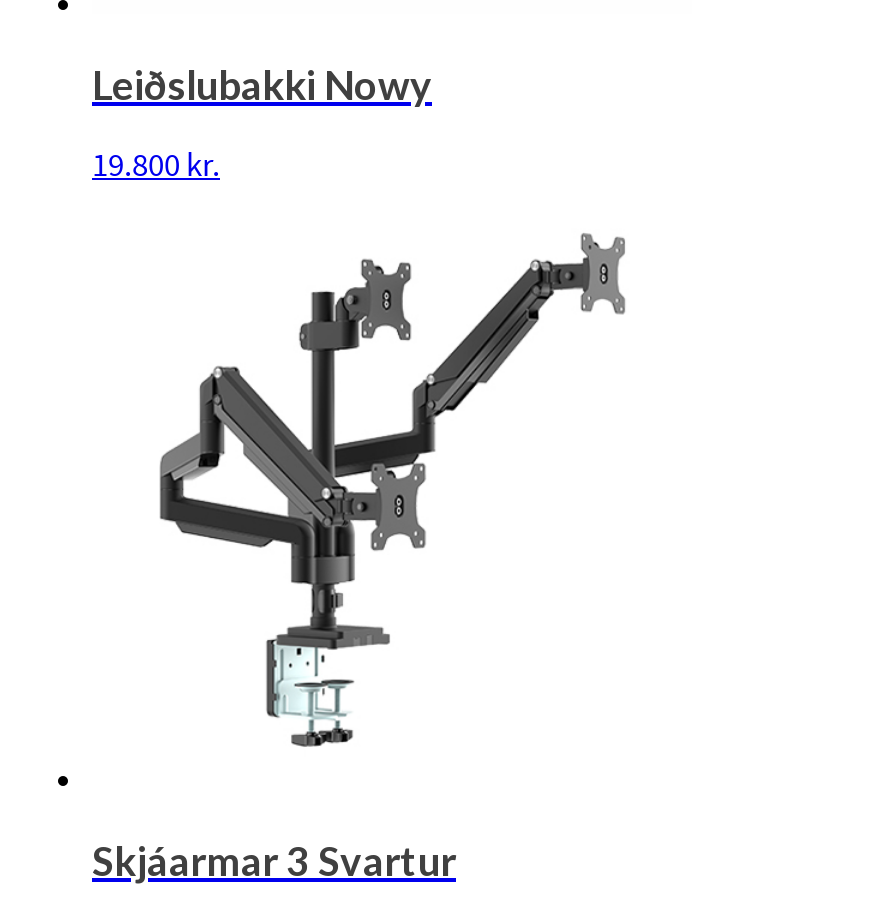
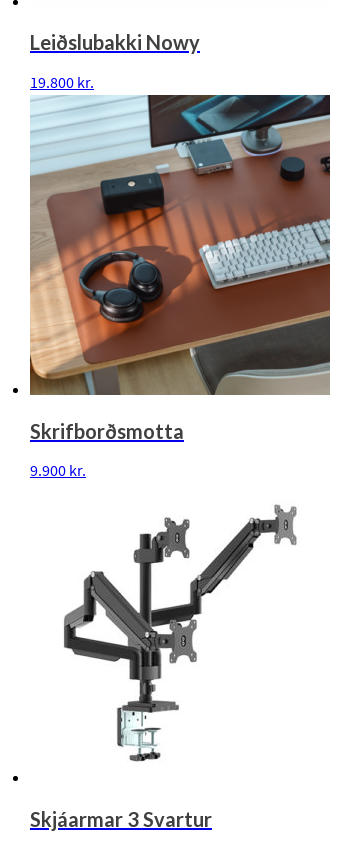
none -> [29,94,331,481] [image] | Skrifborðsmotta | 9.900 kr.

